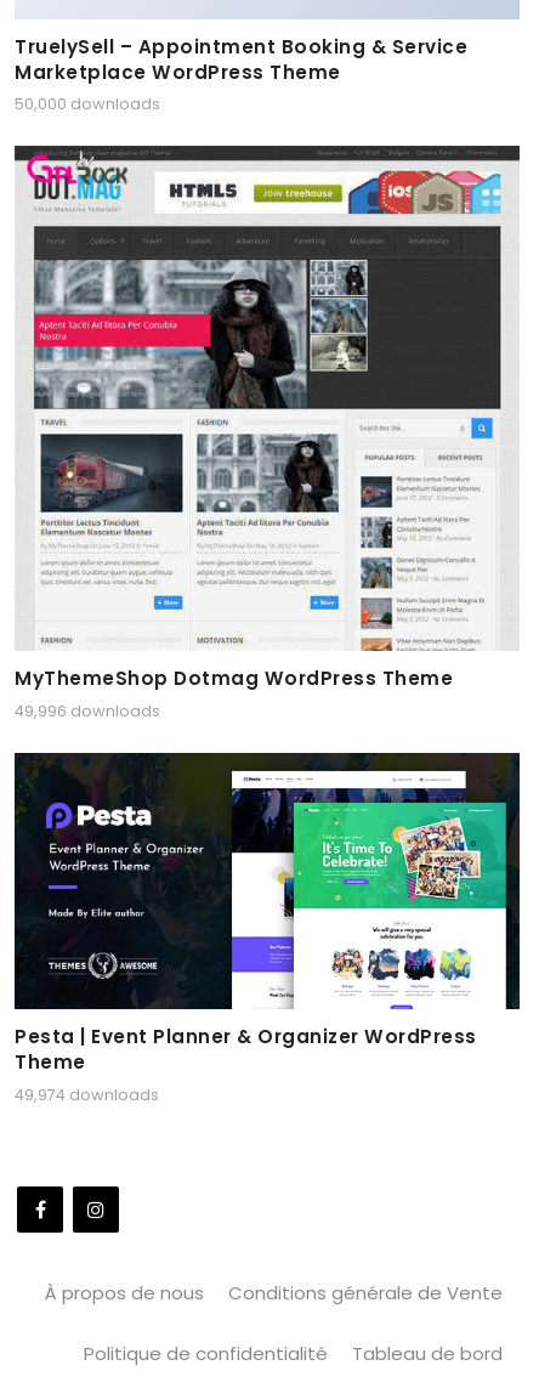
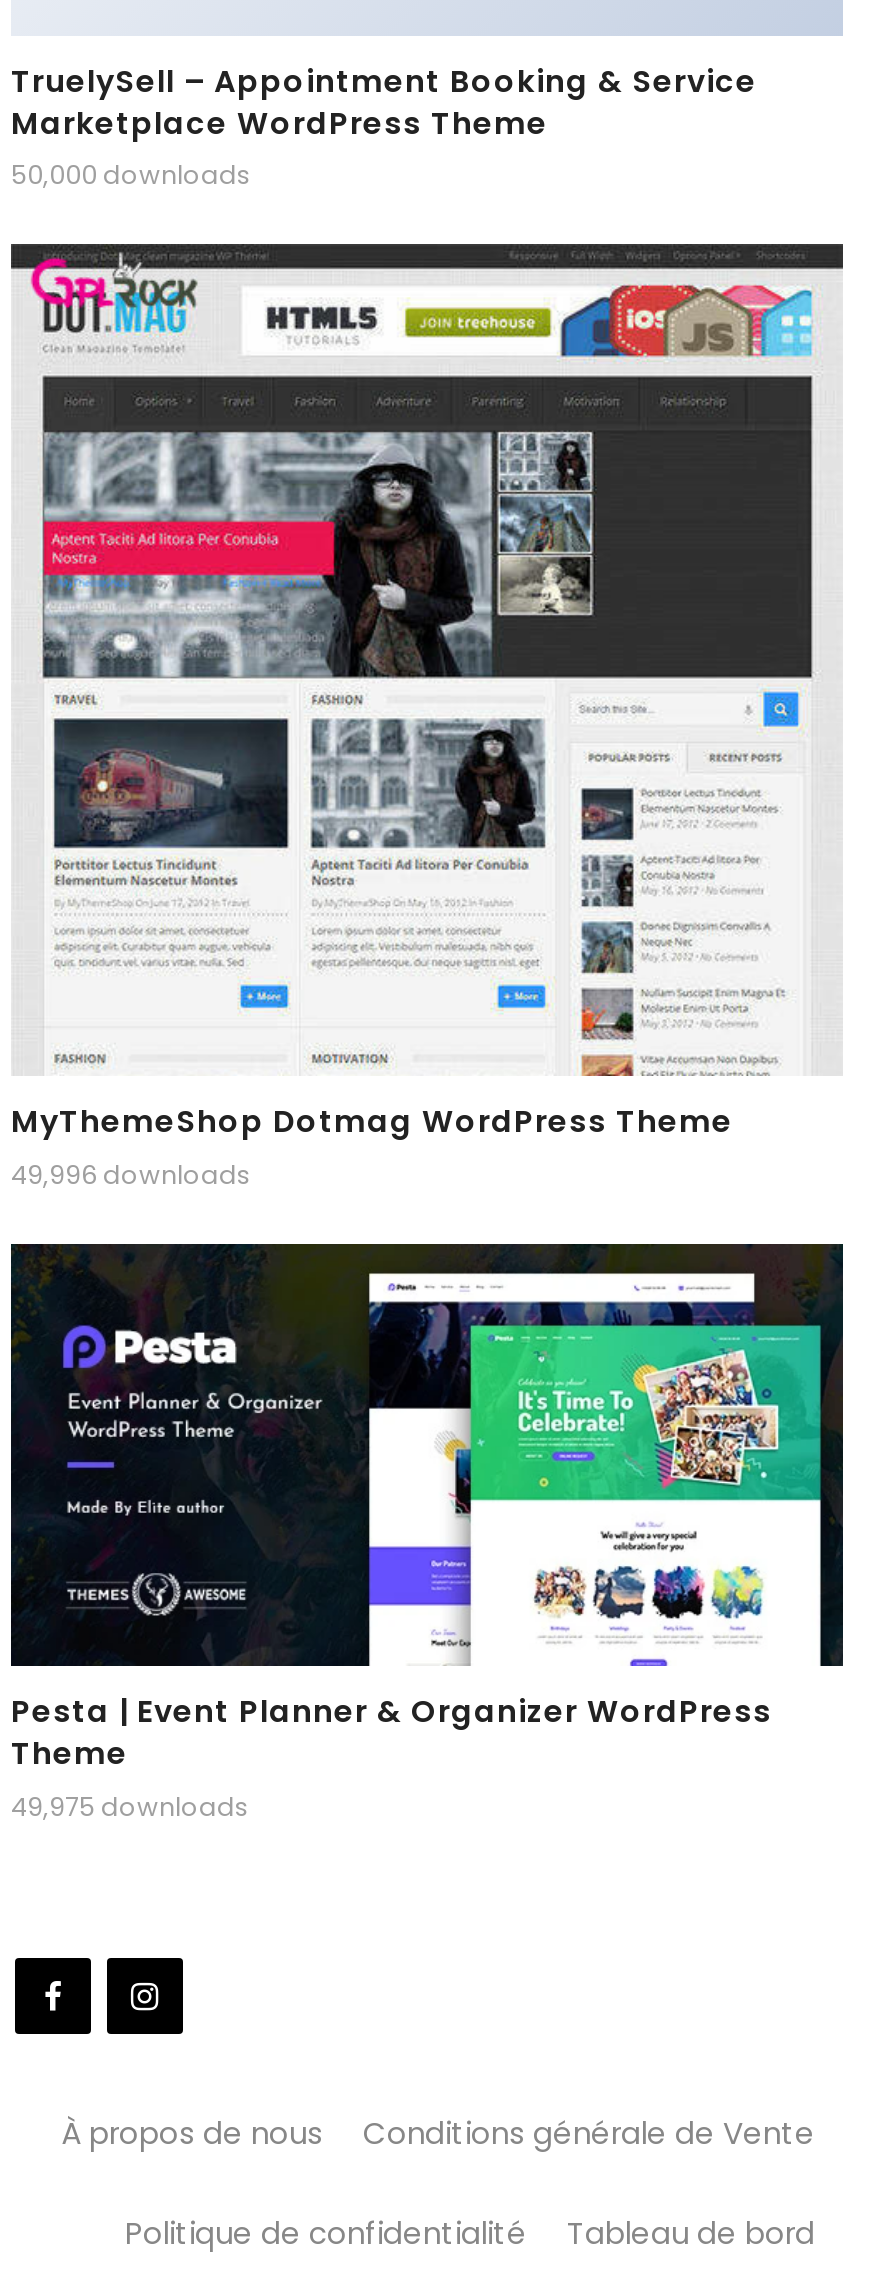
[15,1084,159,1105] 49,974 downloads -> [11,1790,249,1824] 49,975 downloads

